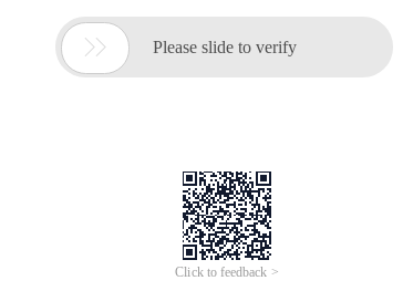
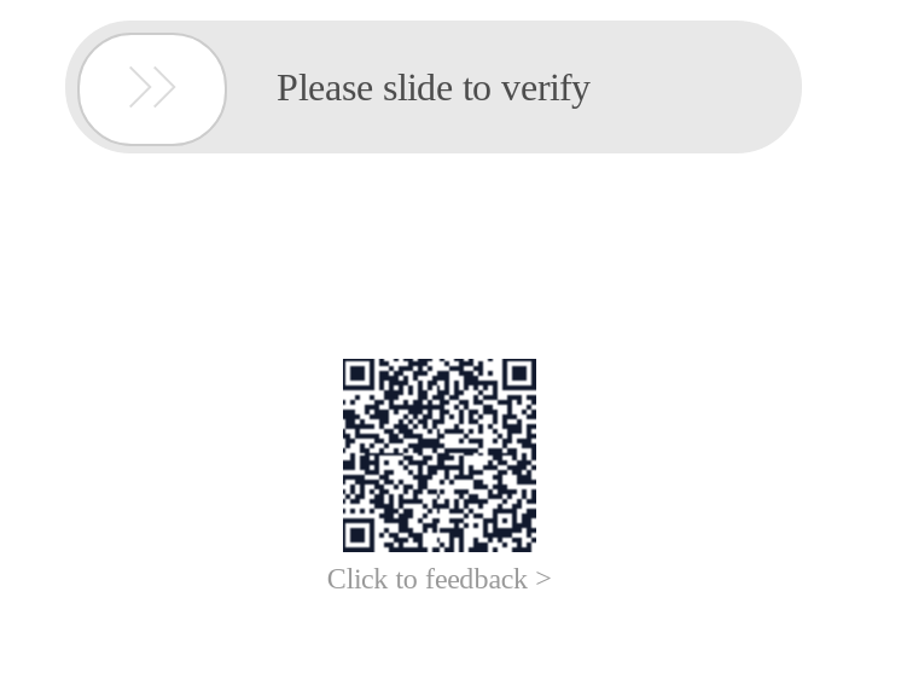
[183,170,270,261] [image] -> [343,356,539,555] [image]

